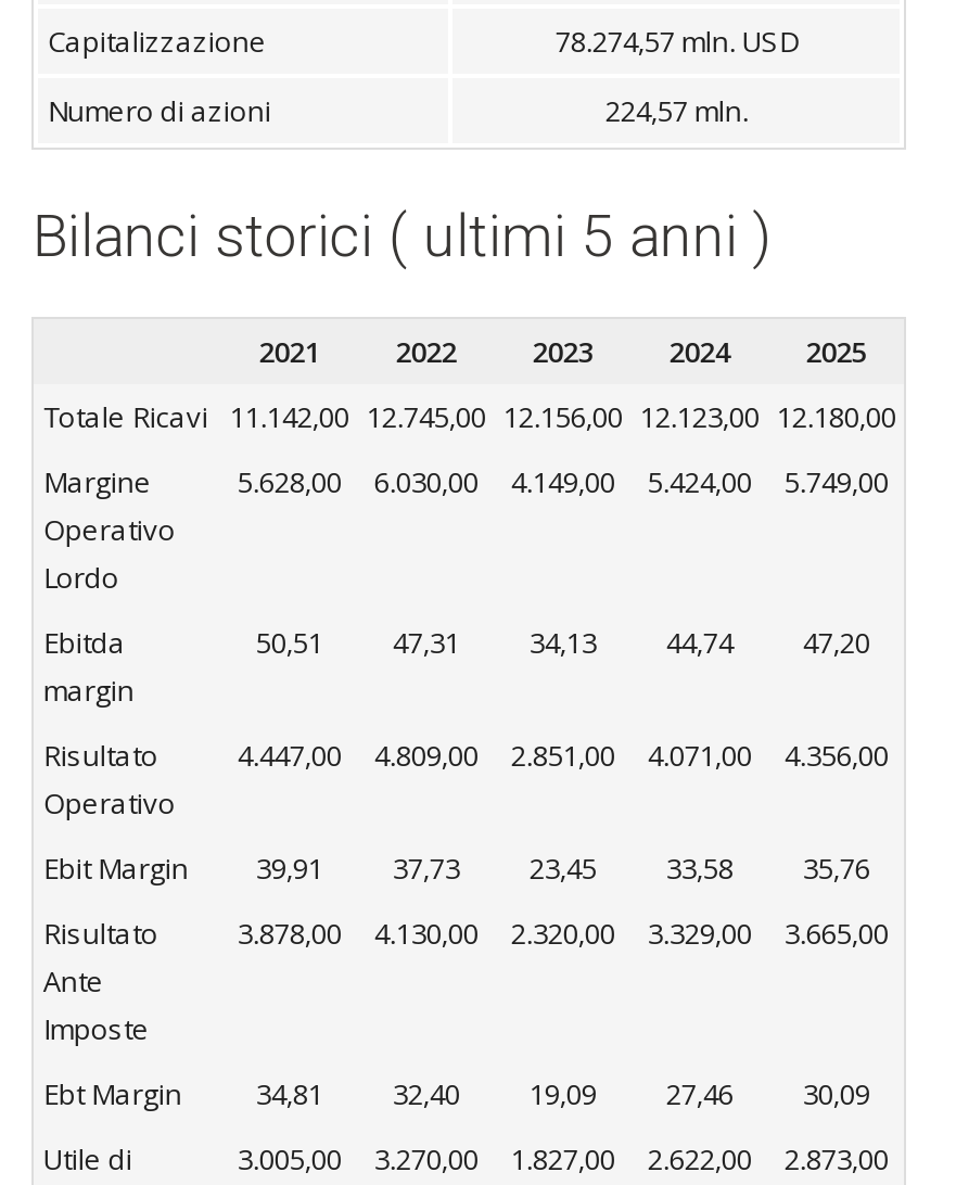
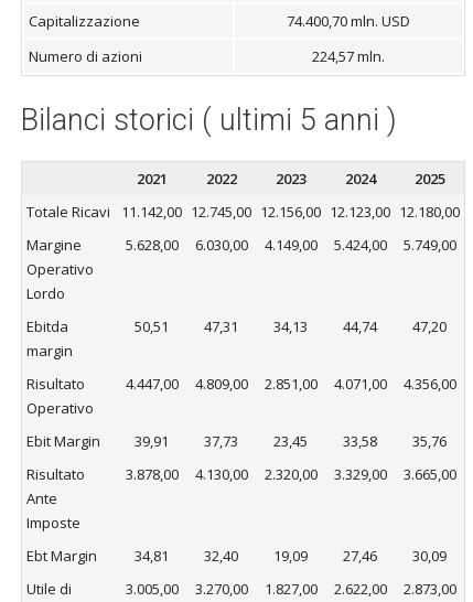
[555,22,798,61] 78.274,57 mln. USD -> [287,11,411,31] 74.400,70 mln. USD

